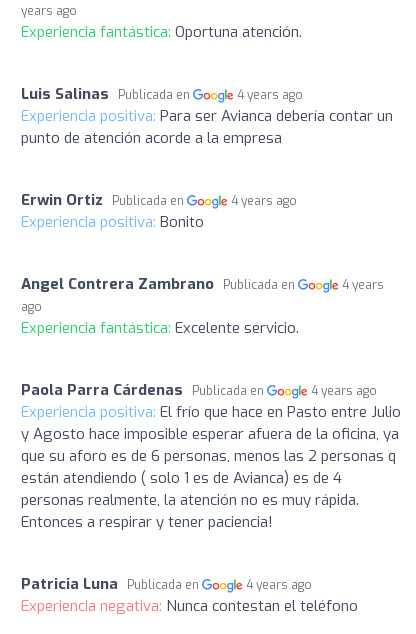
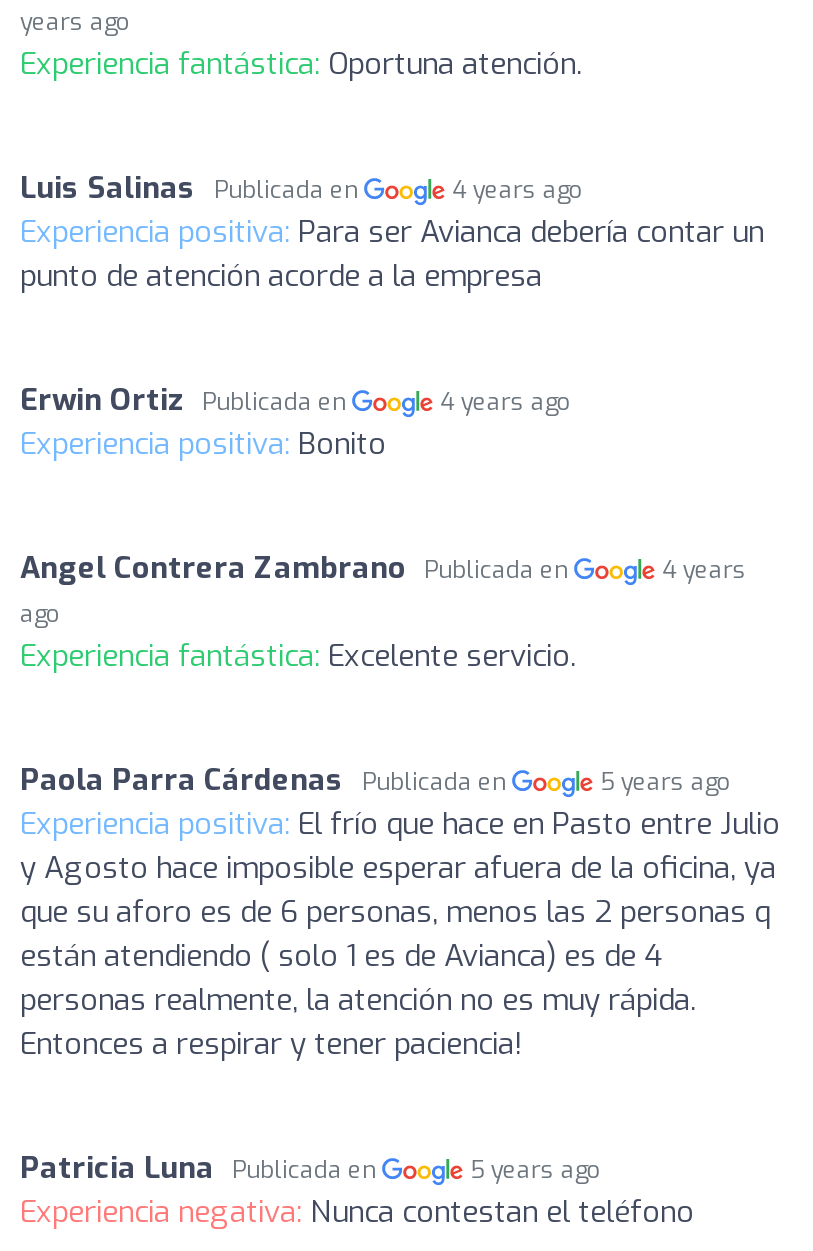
[311,383,377,399] 4 years ago -> [601,766,733,798] 5 years ago
[246,577,312,593] 4 years ago -> [471,1154,603,1186] 5 years ago

